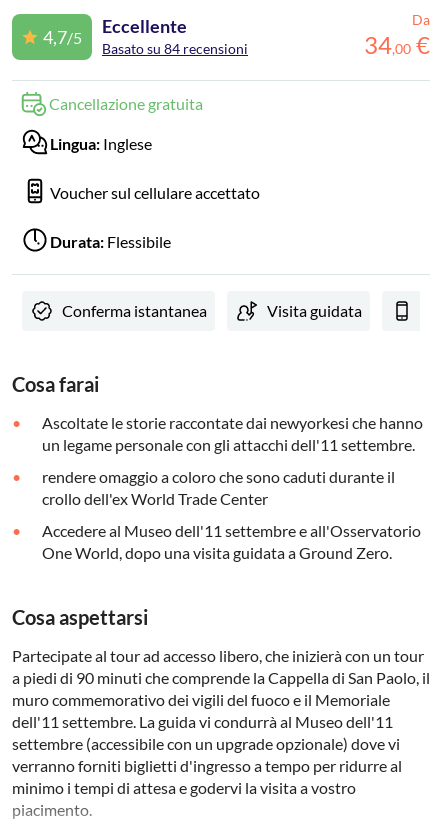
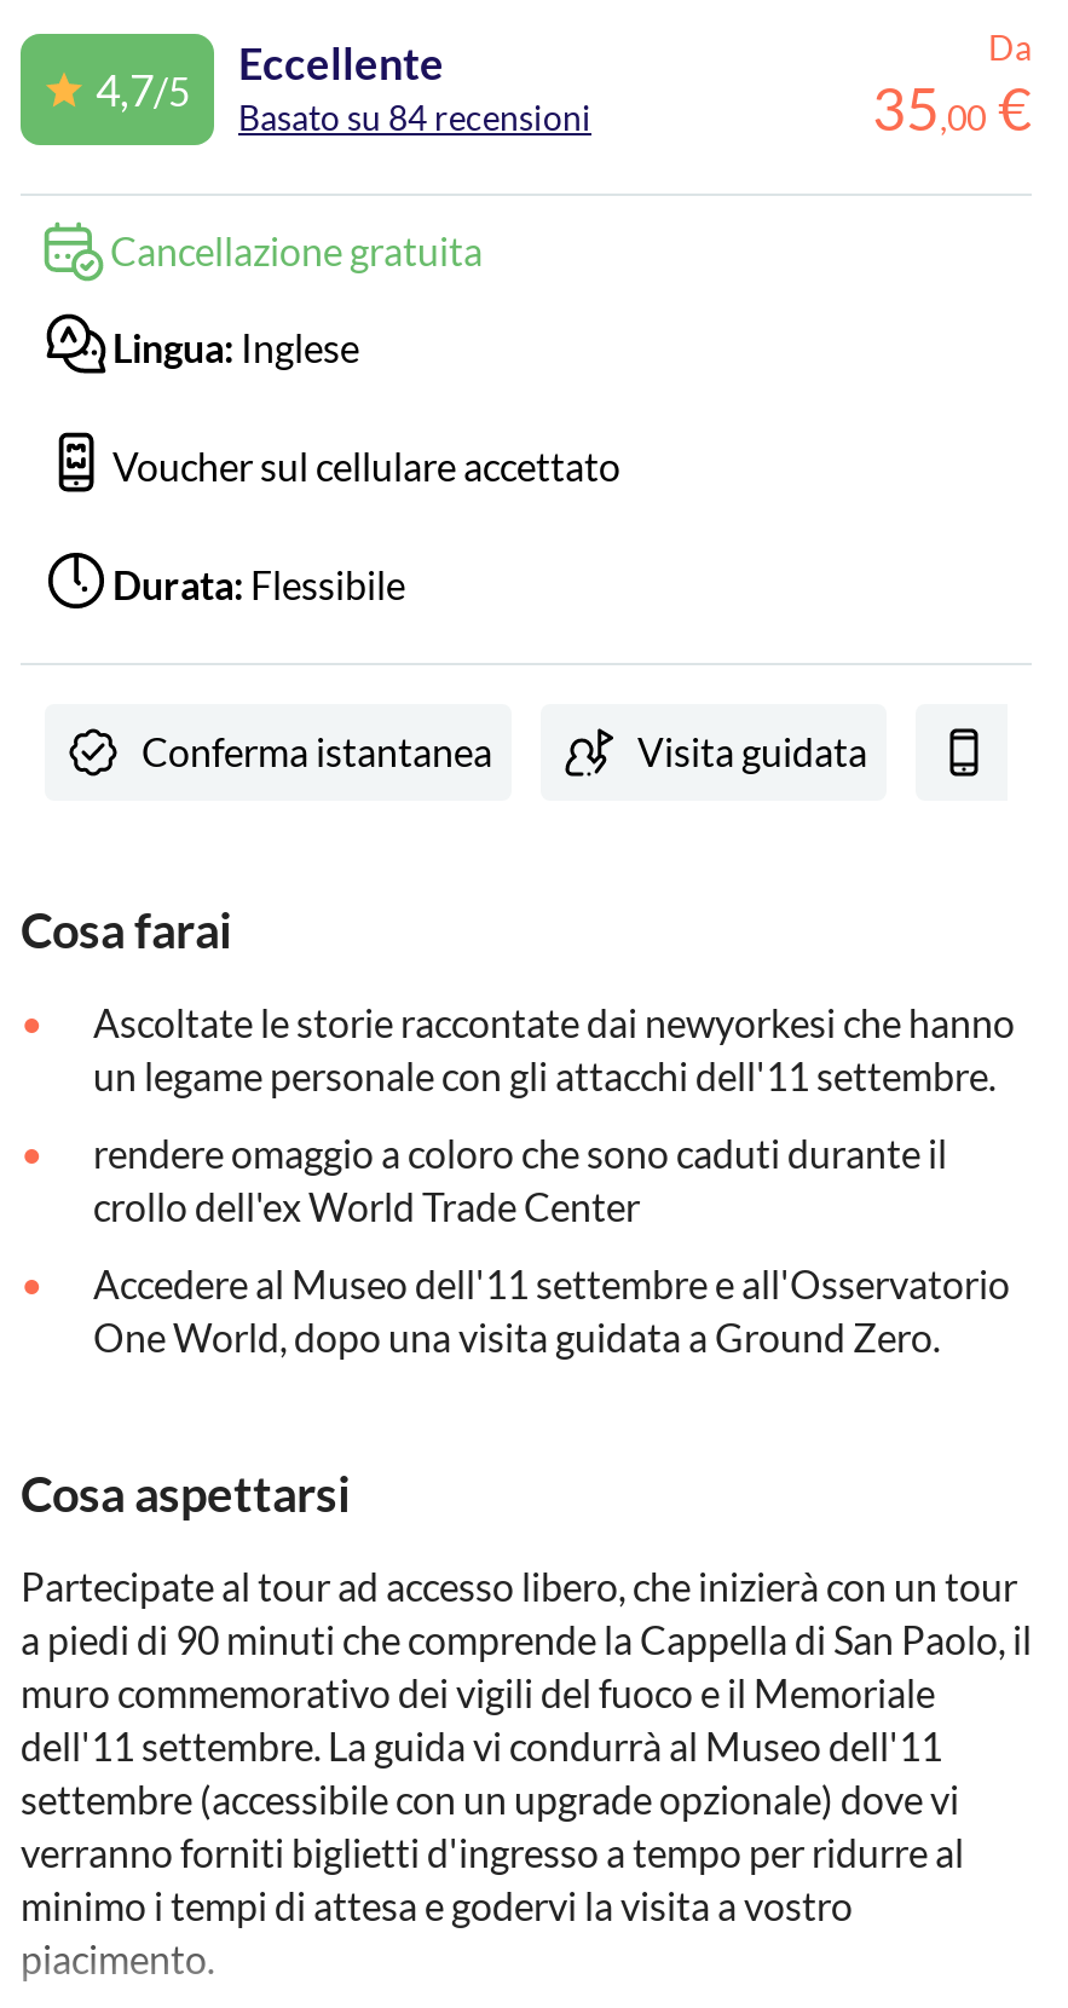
[364,30,430,59] 34, 00 € -> [872,74,1032,144] 35, 00 €

